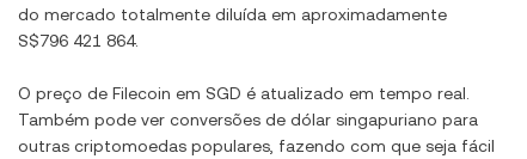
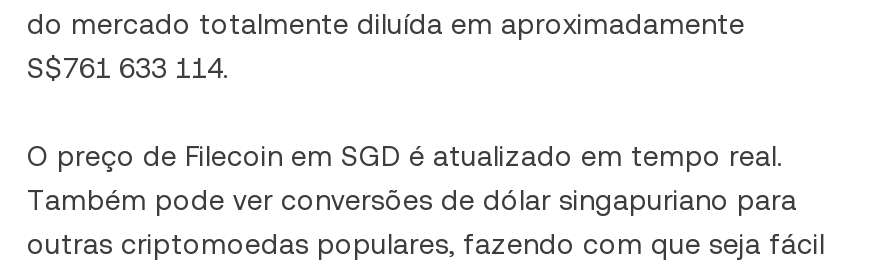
[18,31,139,50] S$796 421 864. -> [27,52,229,84] S$761 633 114.

